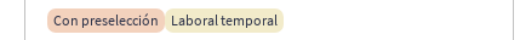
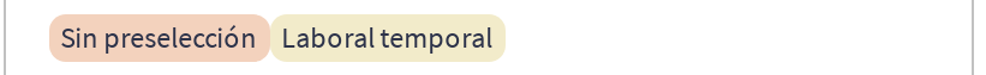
[53,11,158,29] Con preselección -> [60,18,257,54] Sin preselección

